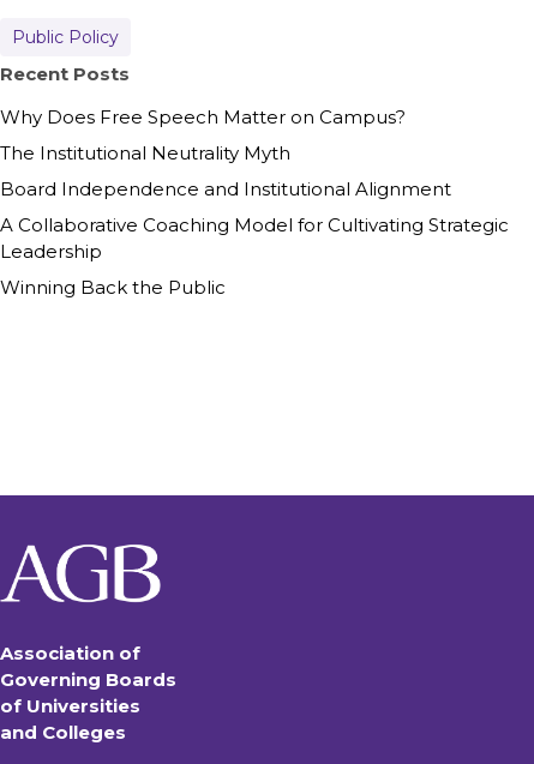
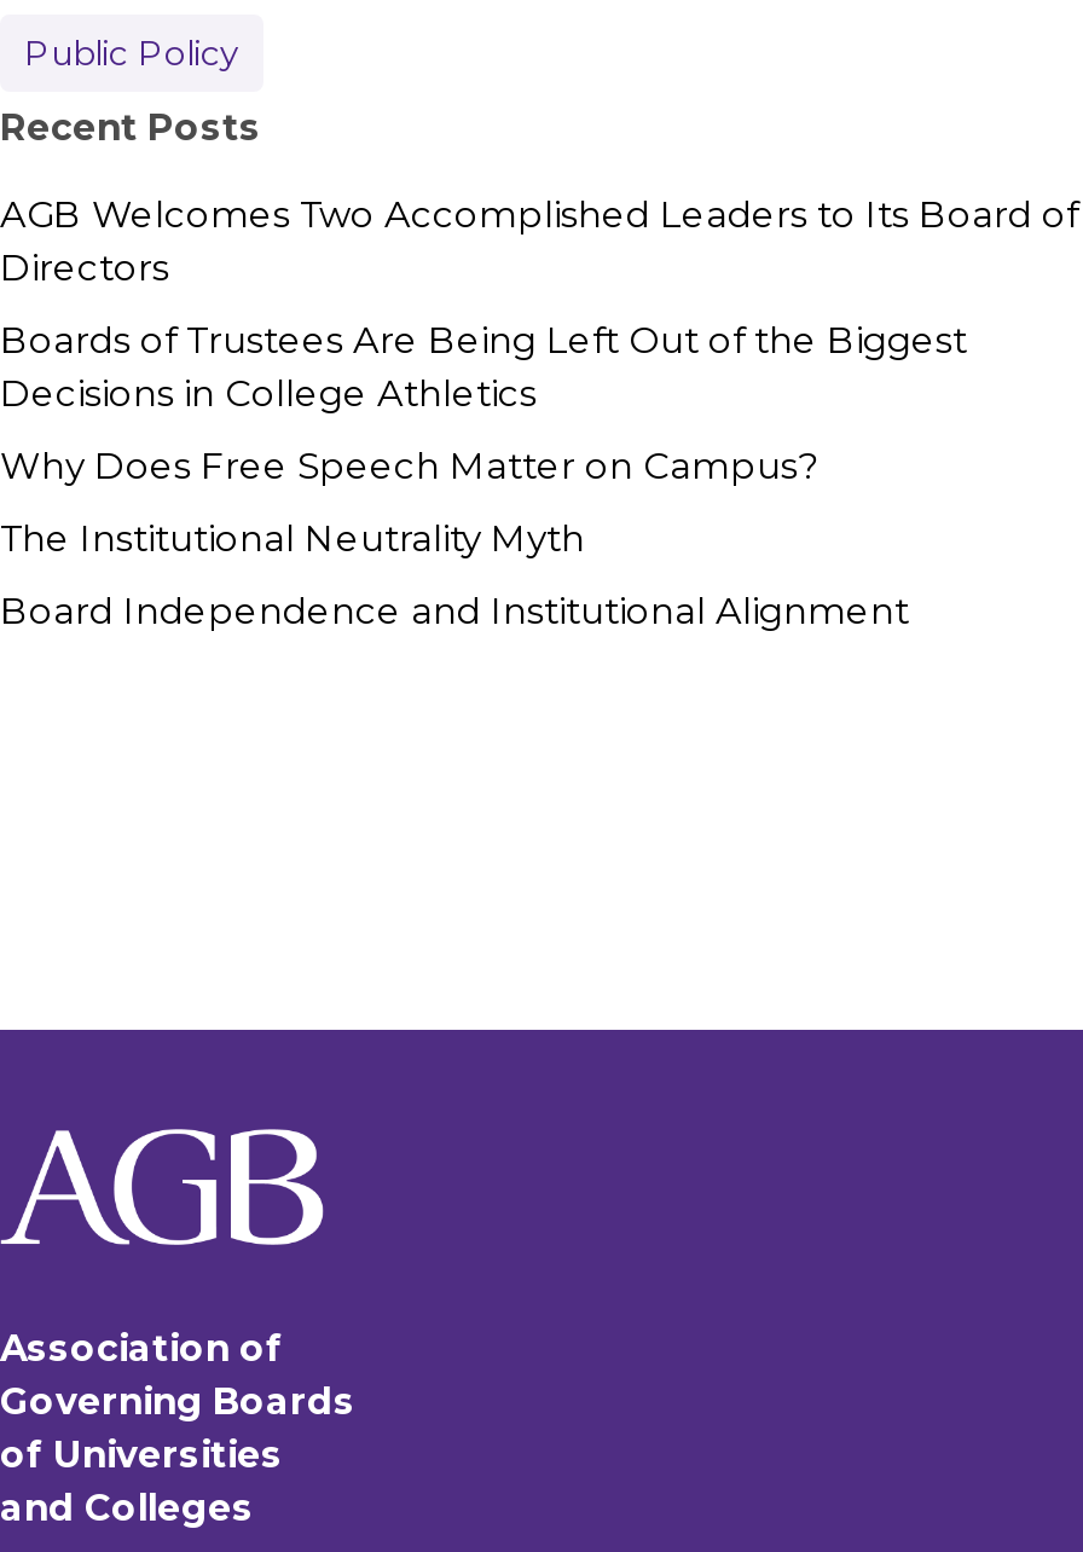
none -> [0,192,1078,417] AGB Welcomes Two Accomplished Leaders to Its Board of | Directors | Boards of Trustees Are Being Left Out of the Biggest | Decisions in College Athletics
moved [0,106,451,201] -> [0,443,909,634]: Why Does Free Speech Matter on Campus? | The Institutional Neutrality Myth | Board Independence and Institutional Alignment
[0,214,509,299] A Collaborative Coaching Model for Cultivating Strategic | Leadership | Winning Back the Public -> none

